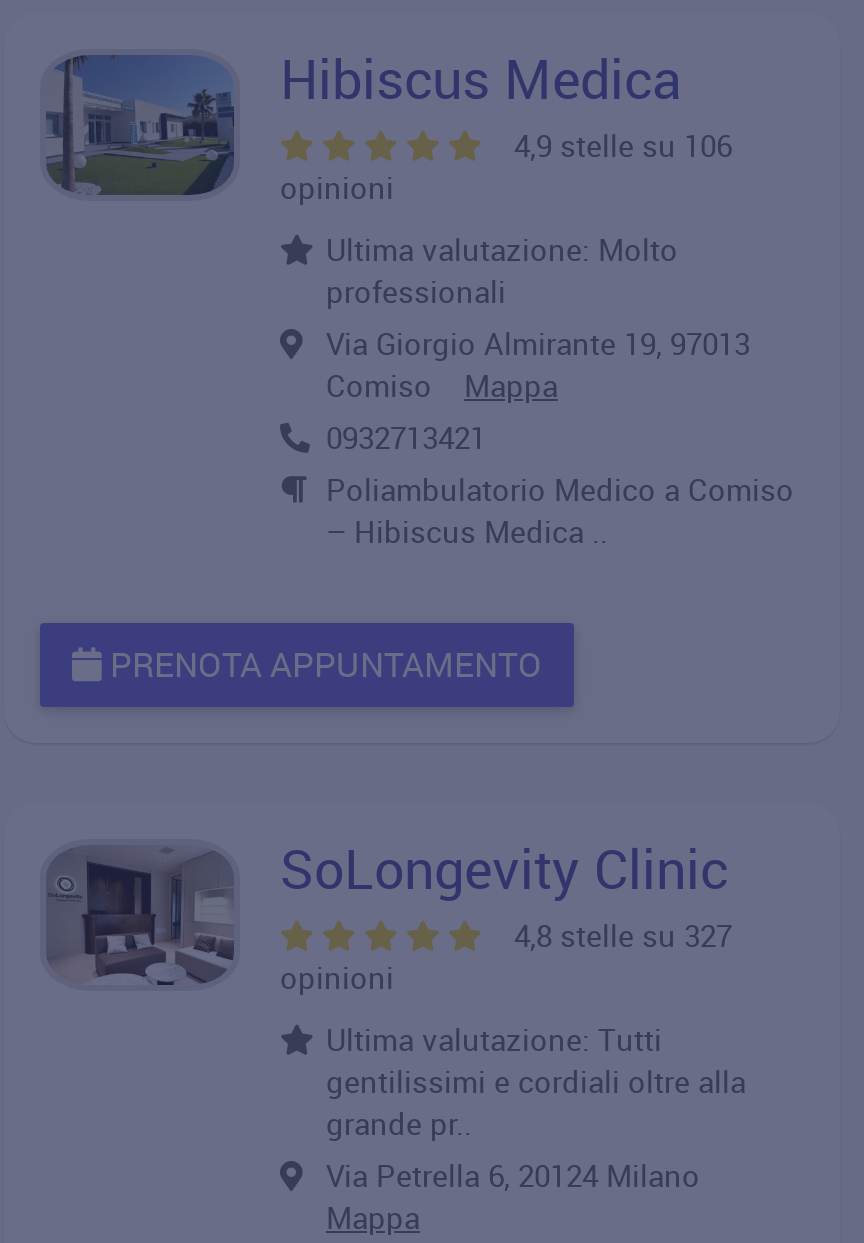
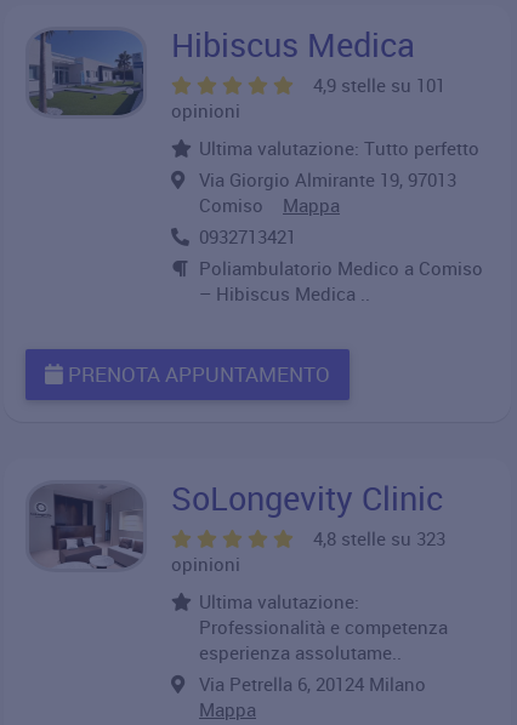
[514,125,732,165] 4,9 stelle su 106 -> [313,73,445,97] 4,9 stelle su 101
[326,229,678,311] Ultima valutazione: Molto | professionali -> [199,136,479,160] Ultima valutazione: Tutto perfetto
[514,915,732,955] 4,8 stelle su 327 -> [313,526,445,550] 4,8 stelle su 323
[326,1019,746,1143] Ultima valutazione: Tutti | gentilissimi e cordiali oltre alla | grande pr.. -> [199,589,448,664] Ultima valutazione: | Professionalità e competenza | esperienza assolutame..

